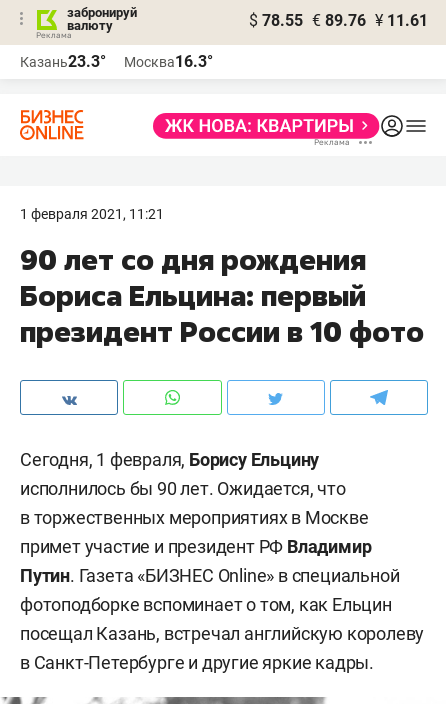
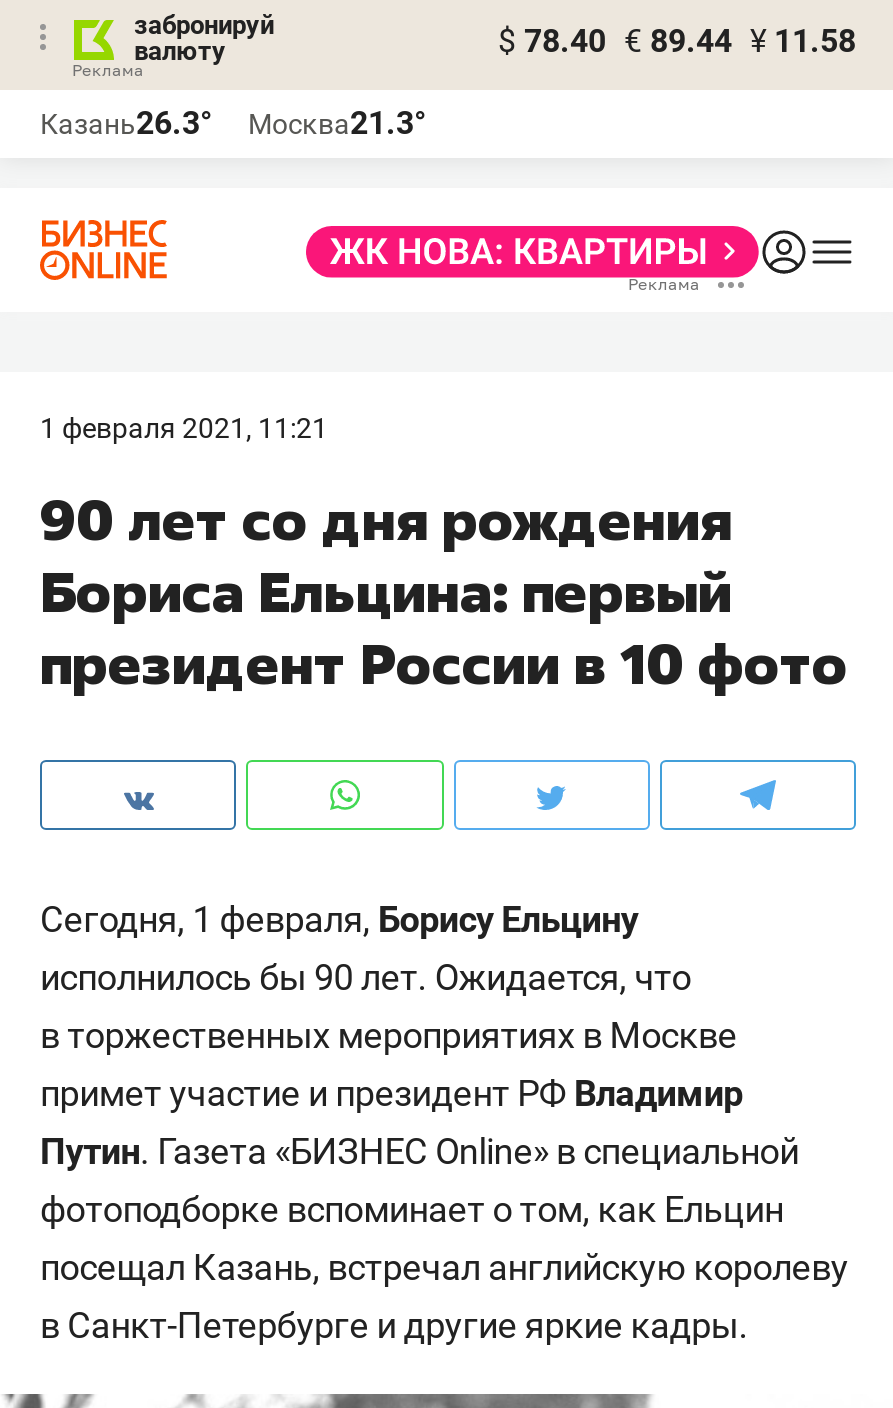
[249,11,428,30] $ 78.55 € 89.76 ¥ 11.61 -> [498,22,856,60] $ 78.40 € 89.44 ¥ 11.58
[20,52,106,71] Казань23.3° -> [40,104,212,142] Казань26.3°
[124,52,213,71] Москва16.3° -> [248,104,426,142] Москва21.3°

